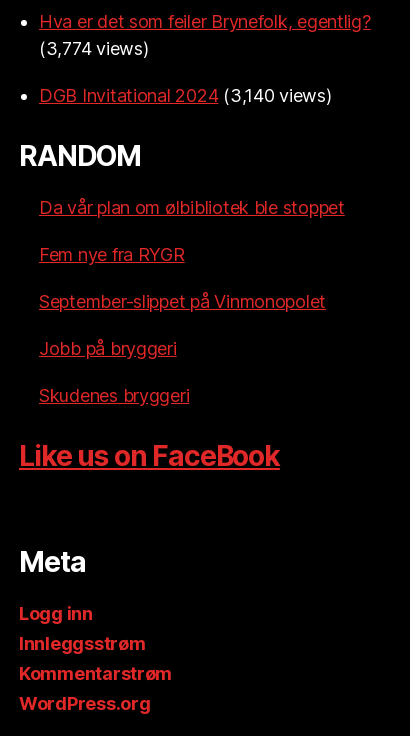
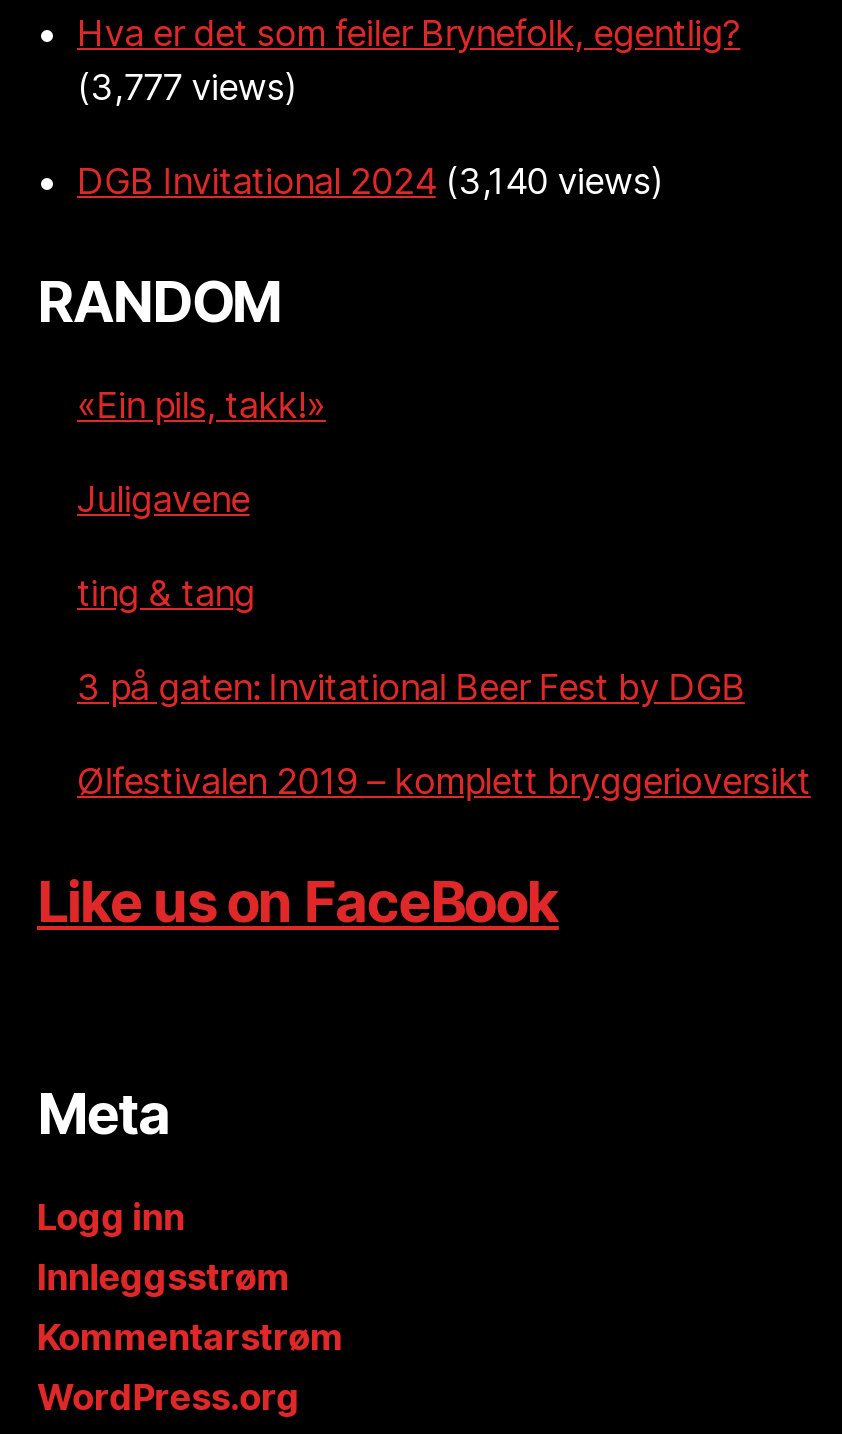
[39,38,148,59] (3,774 views) -> [77,66,296,108] (3,777 views)
[39,197,345,218] Da vår plan om ølbibliotek ble stoppet -> [77,384,326,426] «Ein pils, takk!»
[39,244,185,265] Fem nye fra RYGR -> [77,478,250,520] Juligavene
[39,291,326,312] September-slippet på Vinmonopolet -> [77,572,255,614] ting & tang
[39,338,177,359] Jobb på bryggeri -> [77,666,745,708] 3 på gaten: Invitational Beer Fest by DGB
[39,385,189,406] Skudenes bryggeri -> [77,760,811,802] Ølfestivalen 2019 – komplett bryggerioversikt

